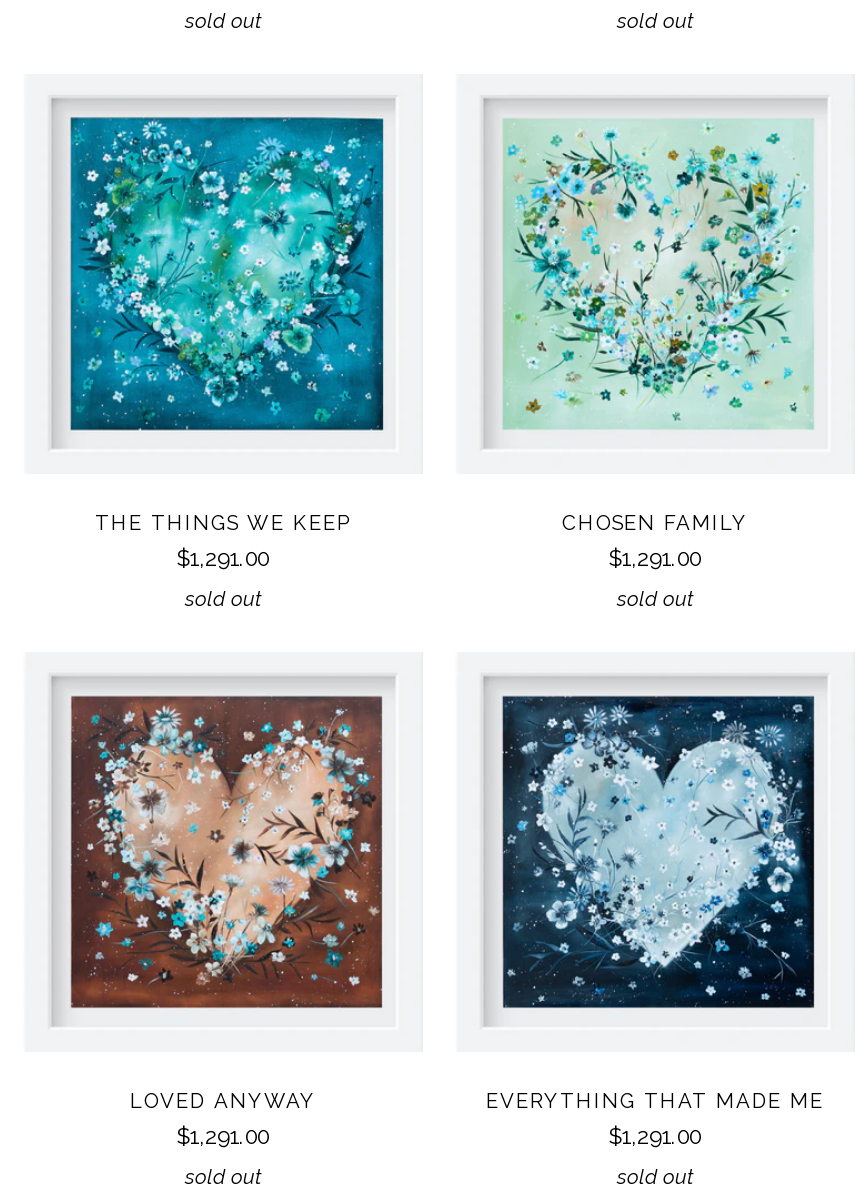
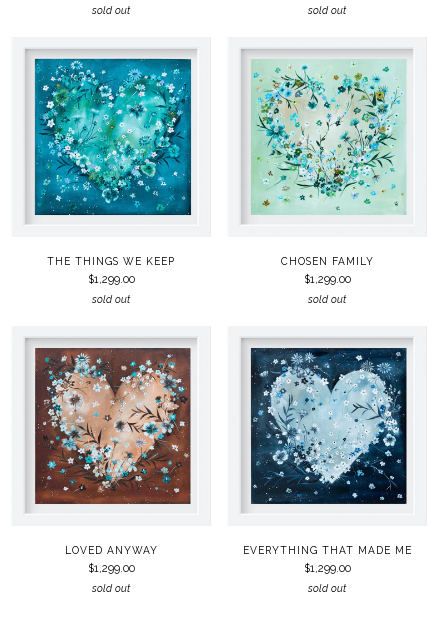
[177,546,269,572] $1,291.00 -> [87,273,134,286] $1,299.00
[609,546,701,572] $1,291.00 -> [303,273,350,286] $1,299.00
[177,1124,269,1150] $1,291.00 -> [87,562,134,575] $1,299.00
[609,1124,701,1150] $1,291.00 -> [303,562,350,575] $1,299.00

